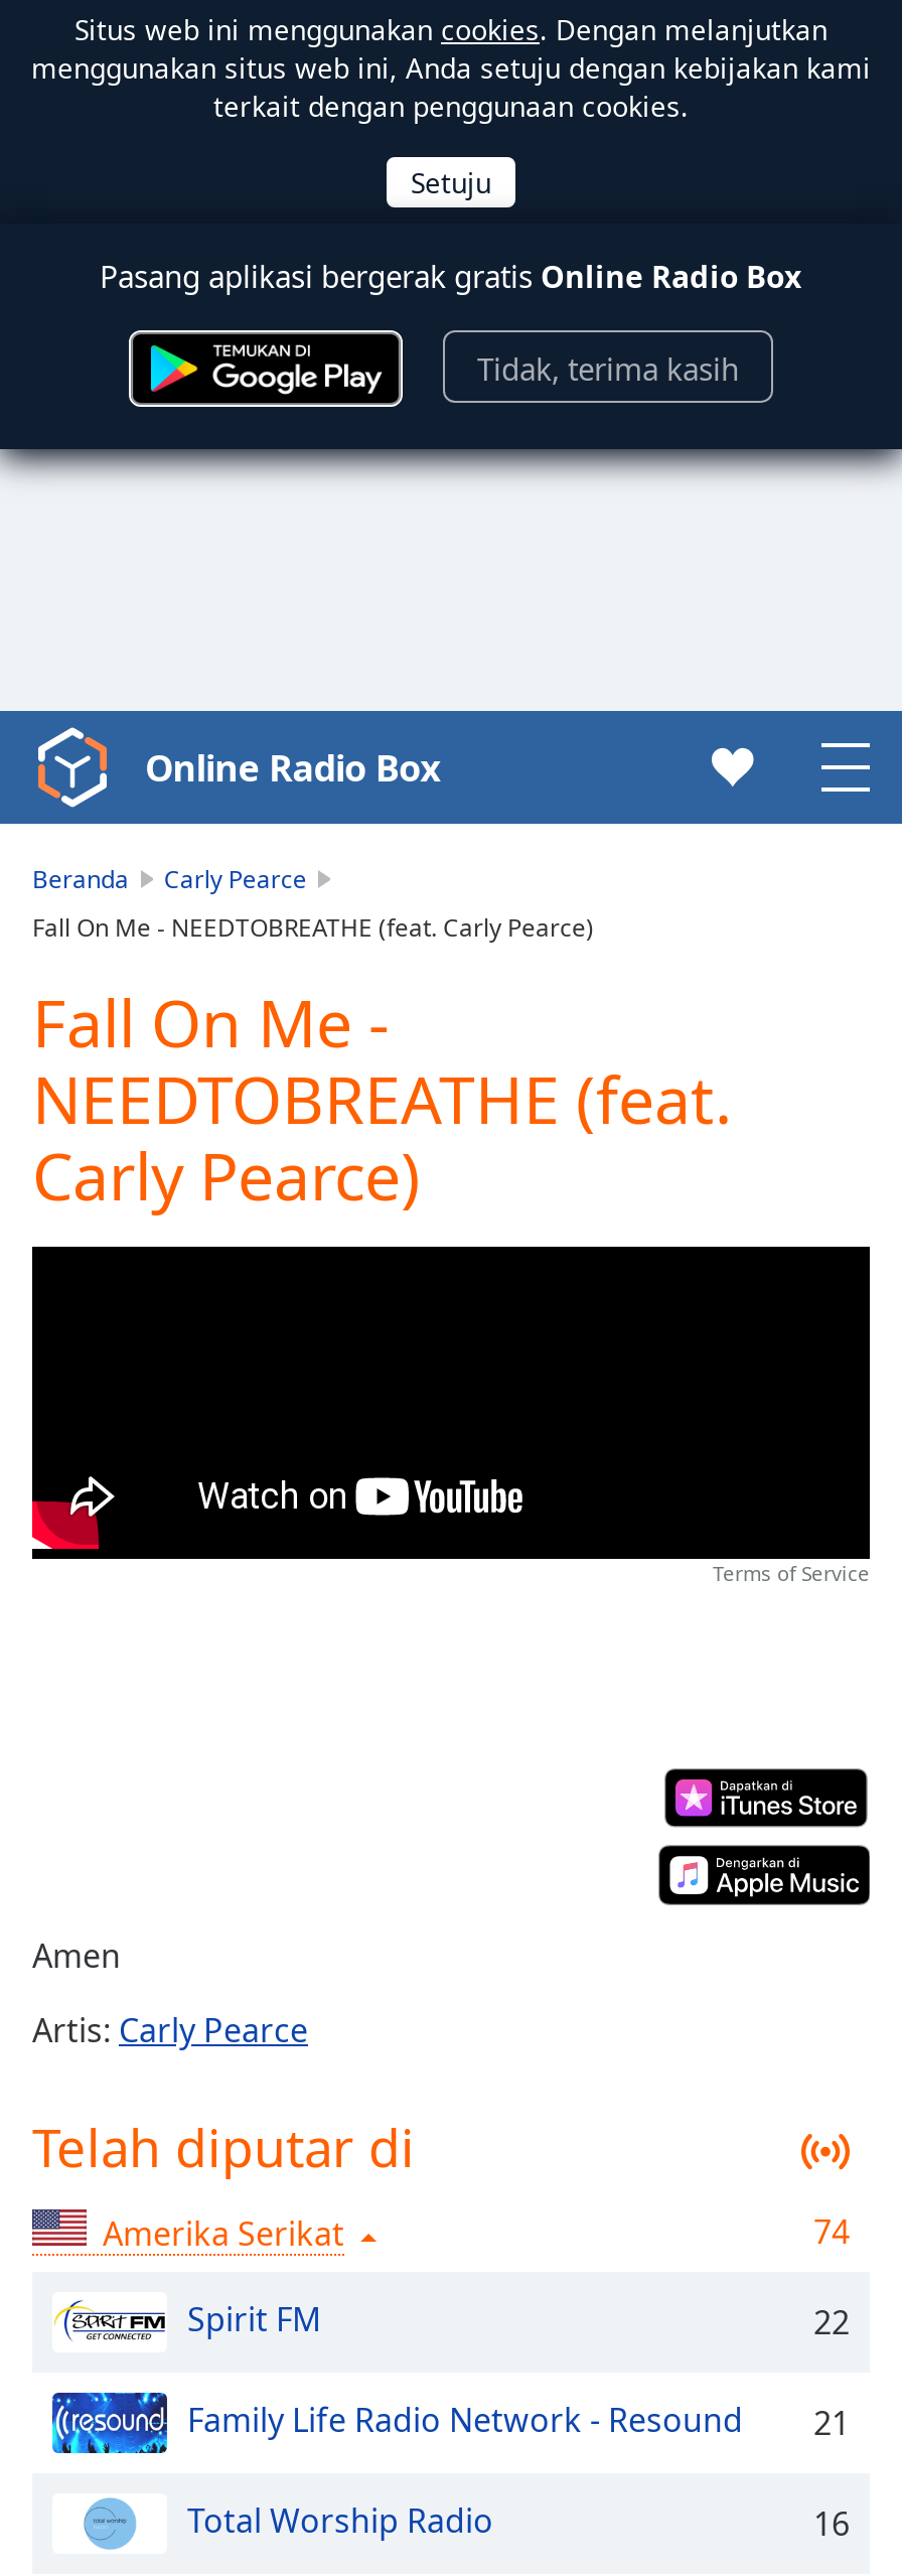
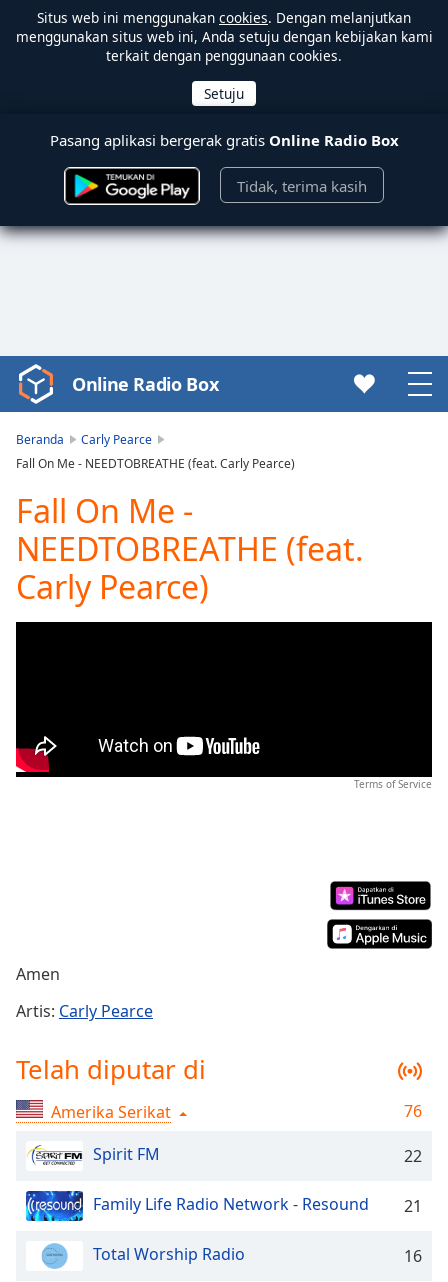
[813,2209,850,2254] 74 -> [404,1100,422,1122] 76

